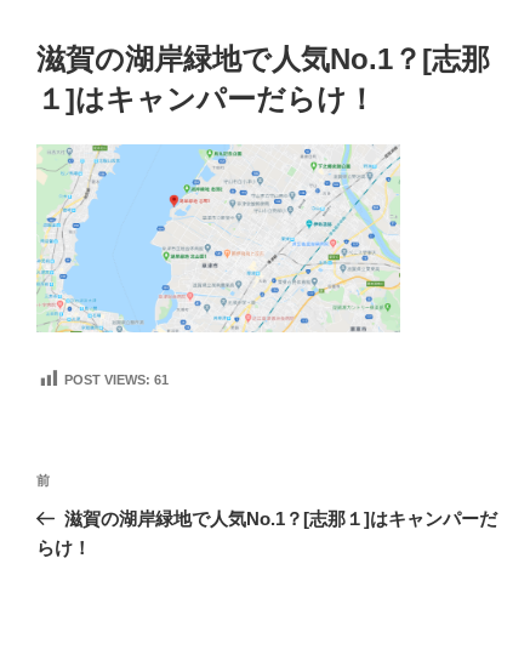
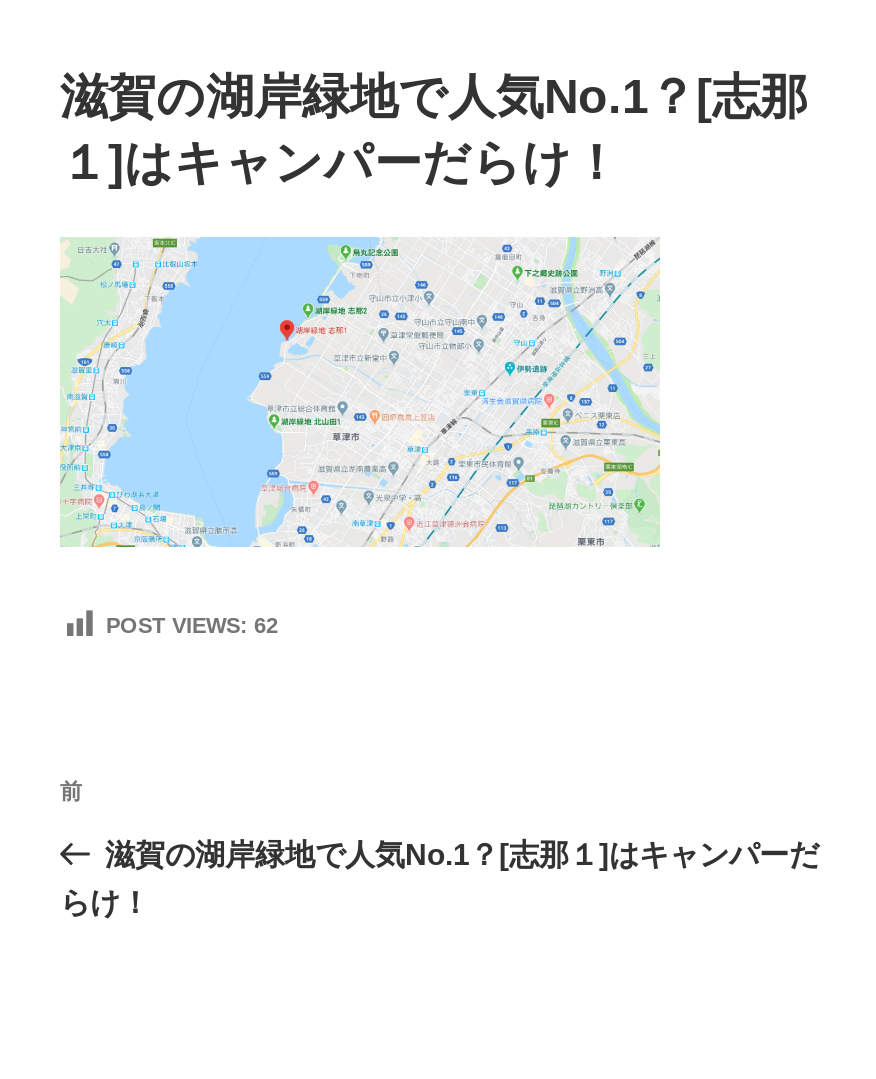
[64,372,169,387] POST VIEWS: 61 -> [106,613,278,637] POST VIEWS: 62

